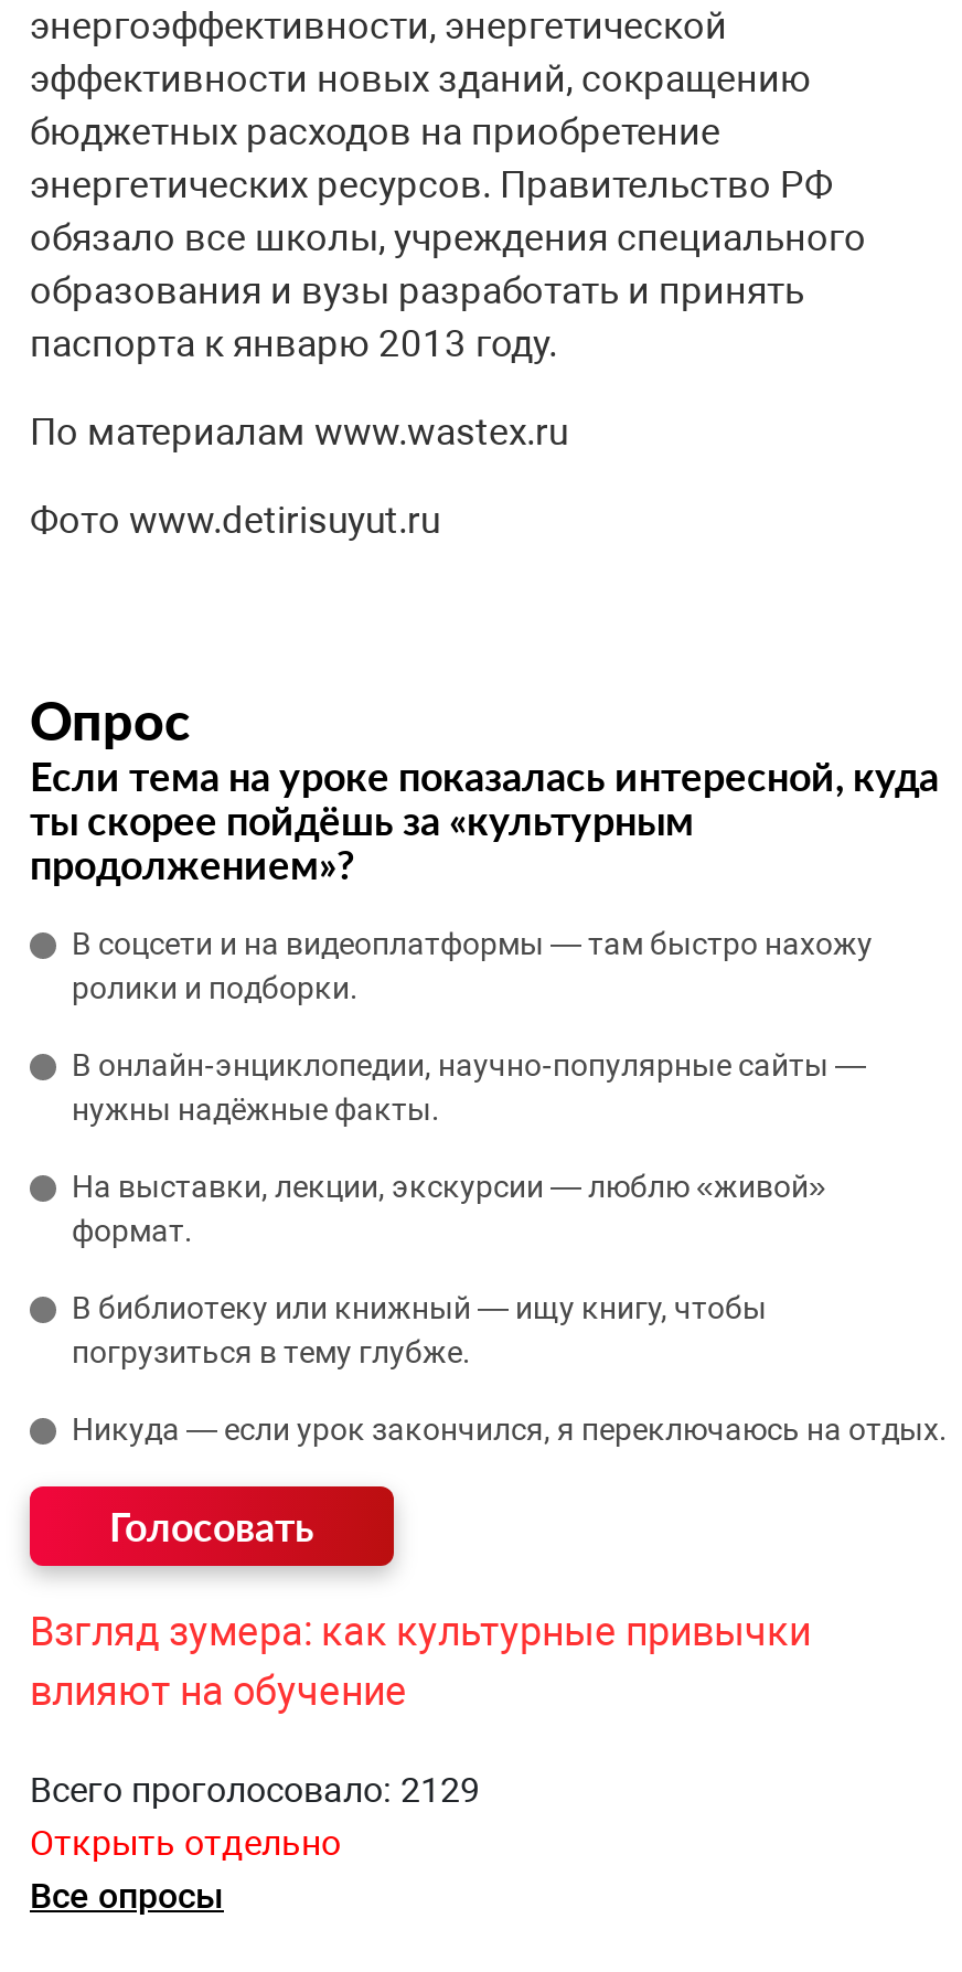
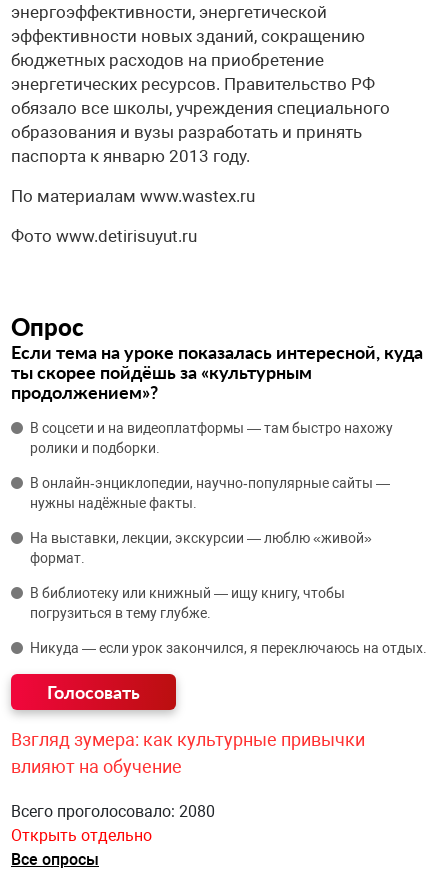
[30,1770,480,1812] Всего проголосовало: 2129 -> [11,802,215,821] Всего проголосовало: 2080

